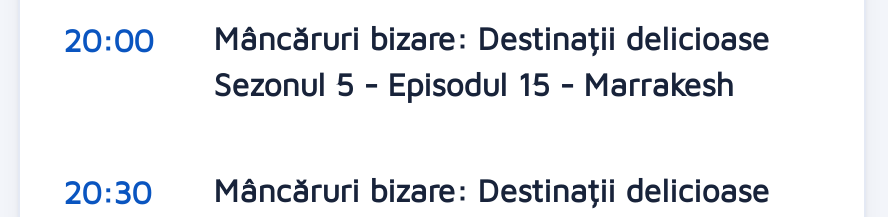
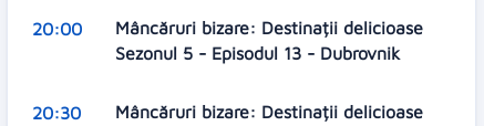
[214,66,744,102] Sezonul 5 - Episodul 15 - Marrakesh -> [115,43,405,62] Sezonul 5 - Episodul 13 - Dubrovnik

